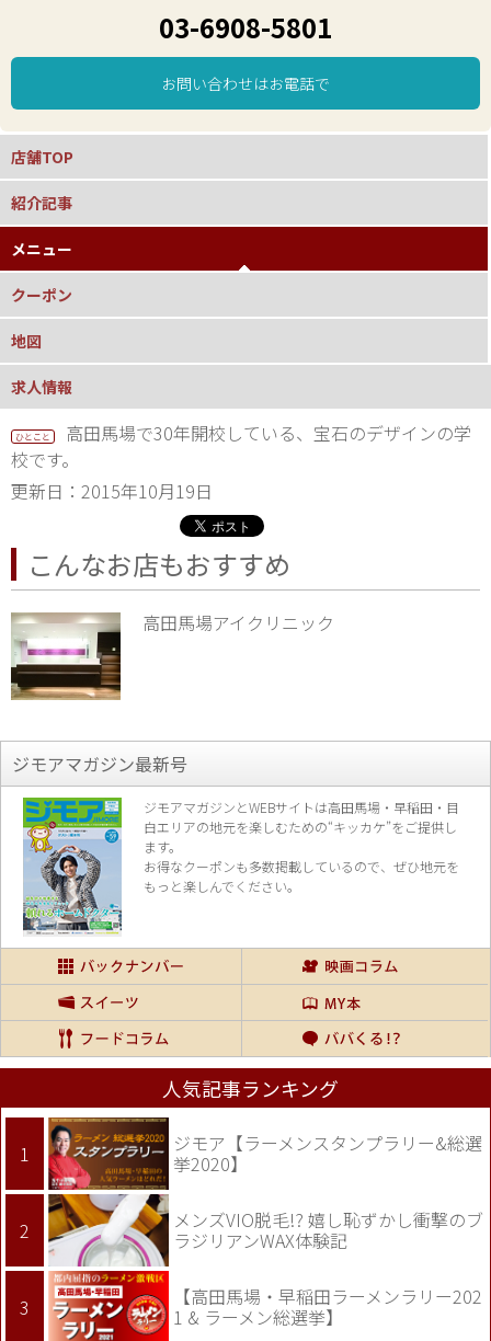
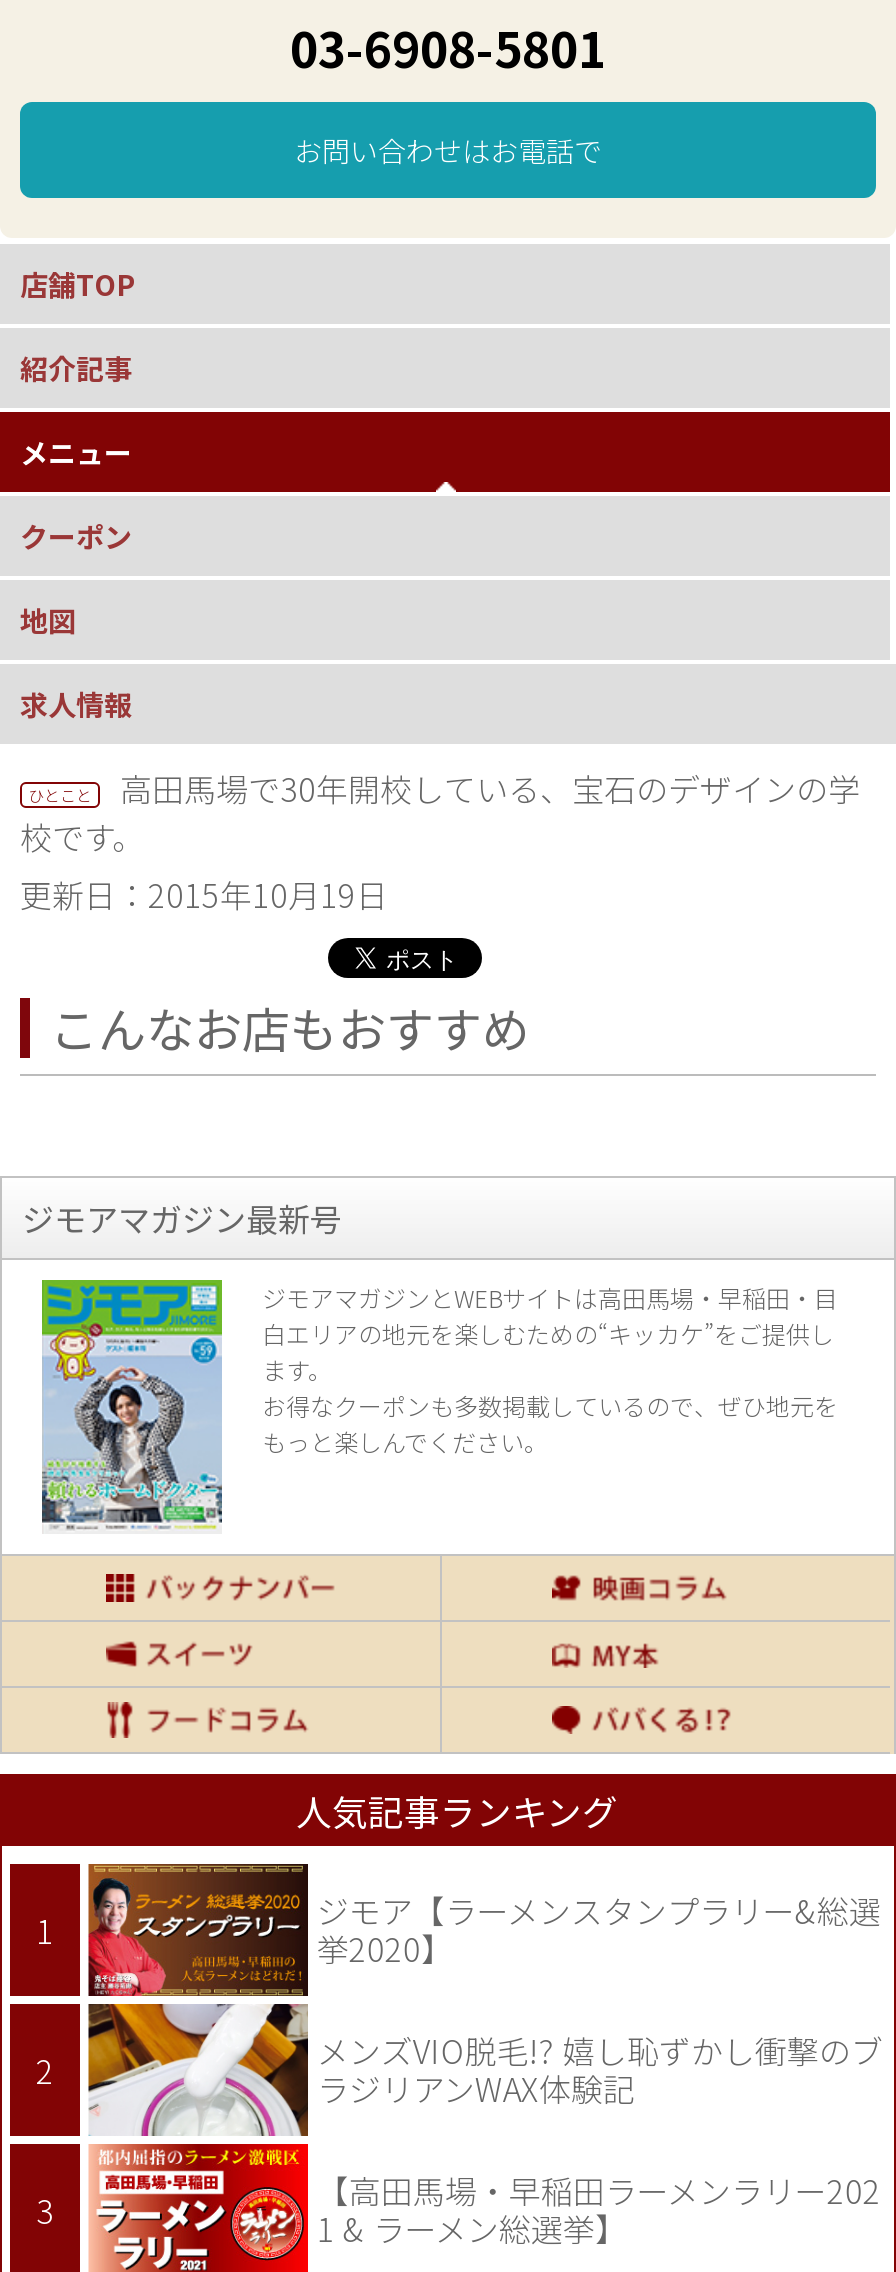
[10,609,334,701] [image] | 高田馬場アイクリニック -> none

